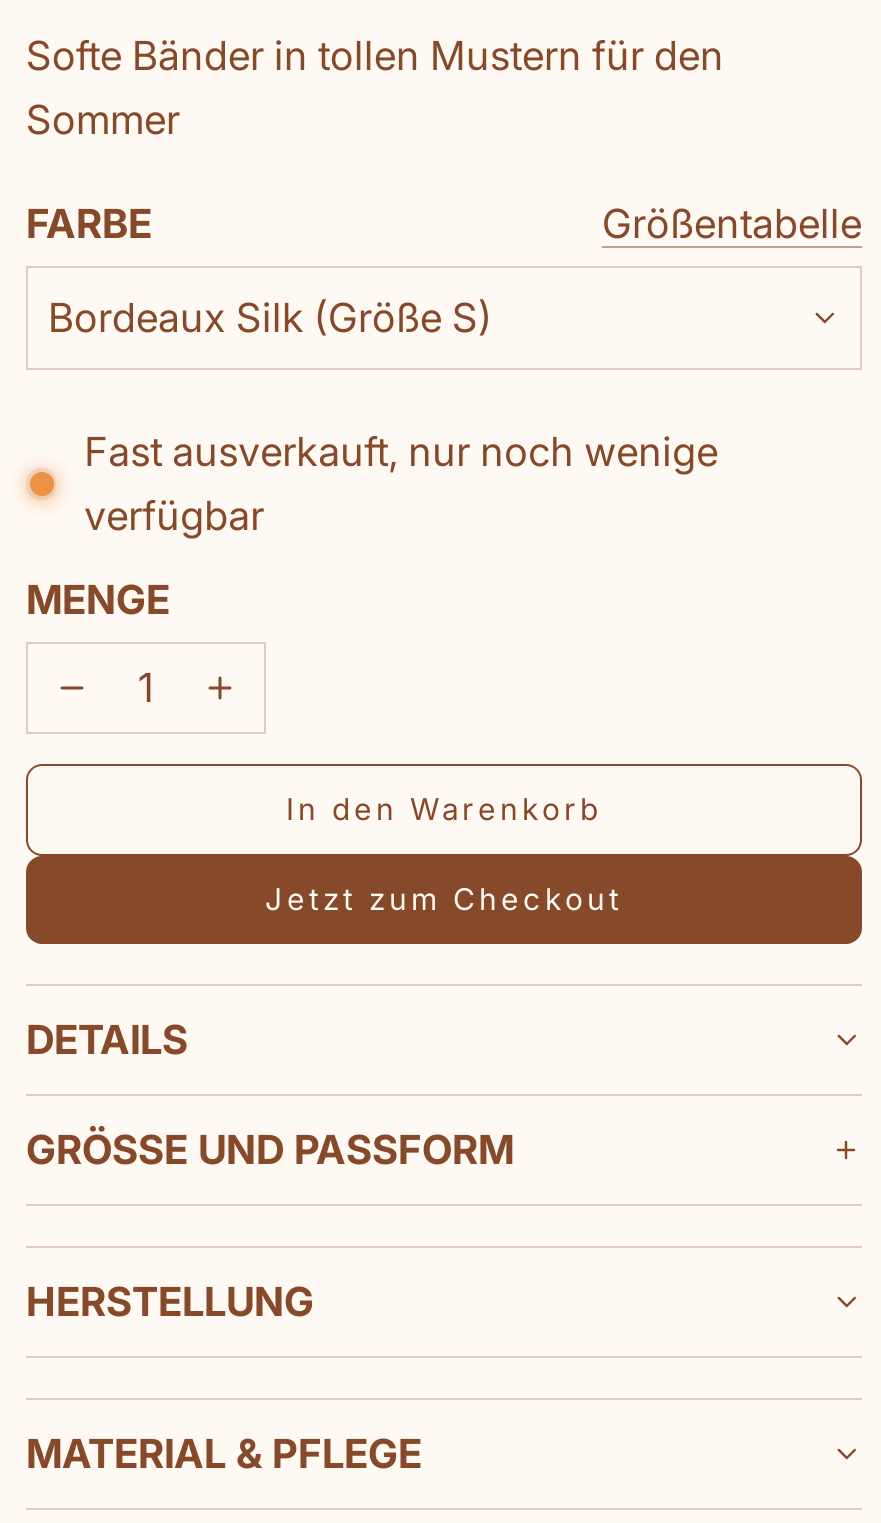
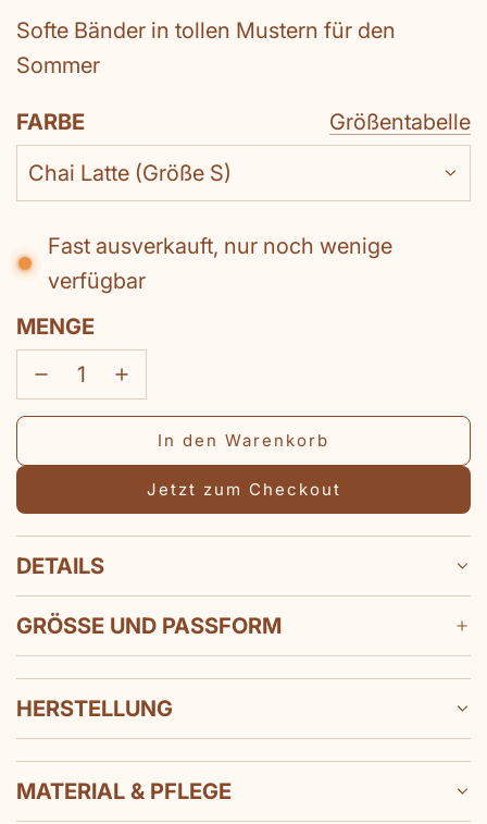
[48,294,492,342] Bordeaux Silk (Größe S) -> [28,160,232,186] Chai Latte (Größe S)

